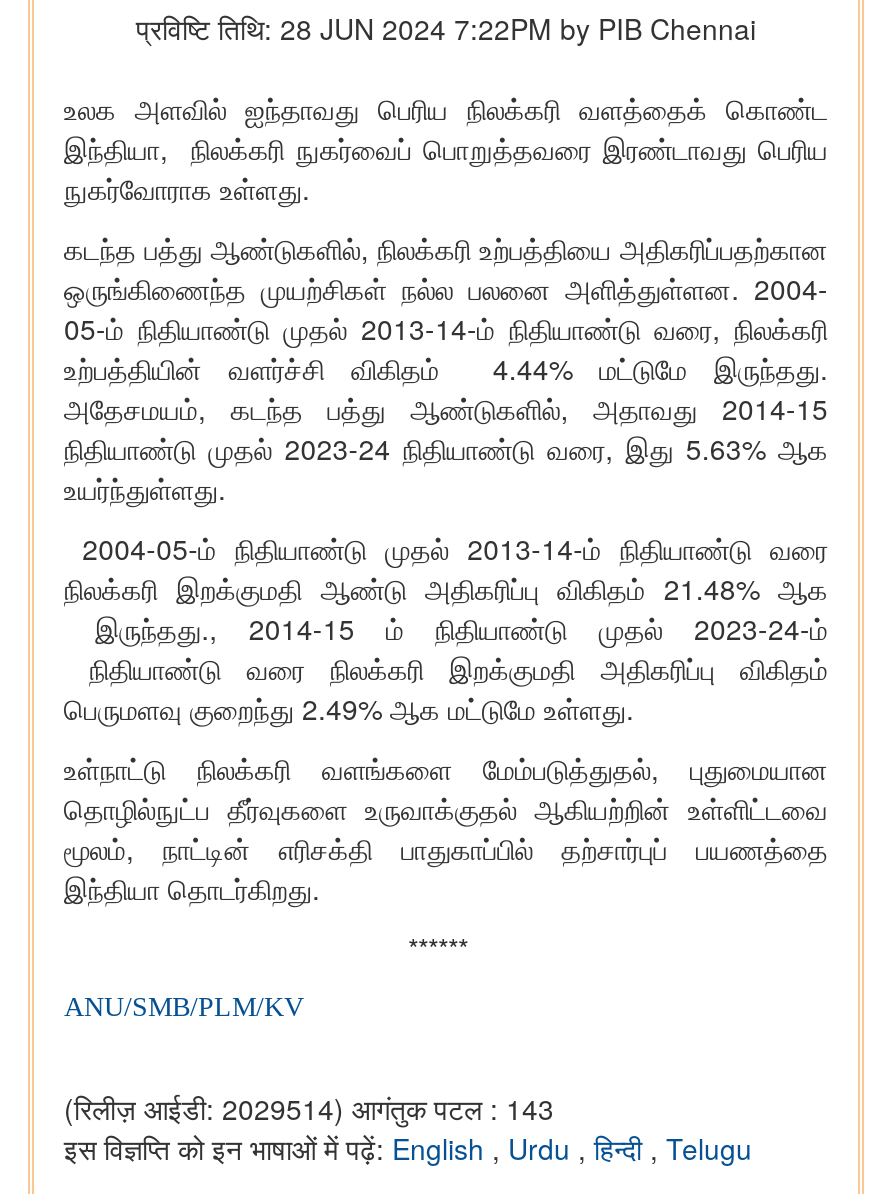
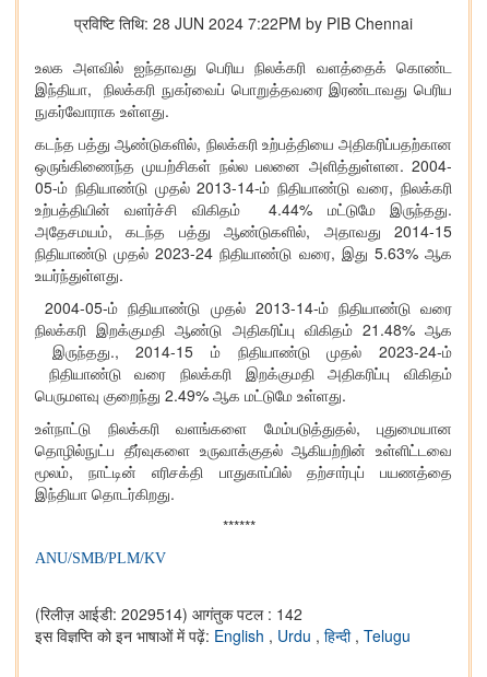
[64,1089,554,1129] (रिलीज़ आईडी: 2029514) आगंतुक पटल : 143 -> [35,603,302,625] (रिलीज़ आईडी: 2029514) आगंतुक पटल : 142

